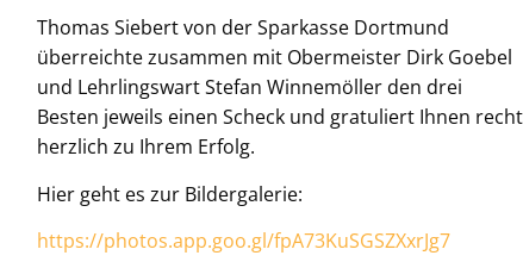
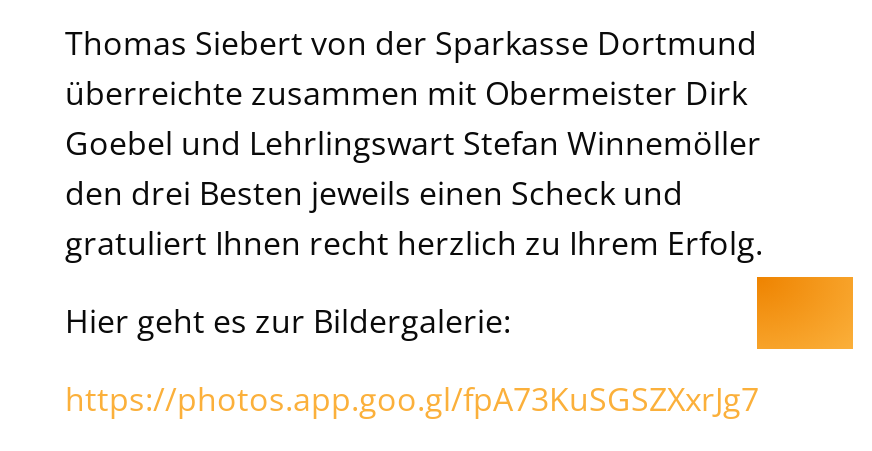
none -> [755,275,855,351] [image]

